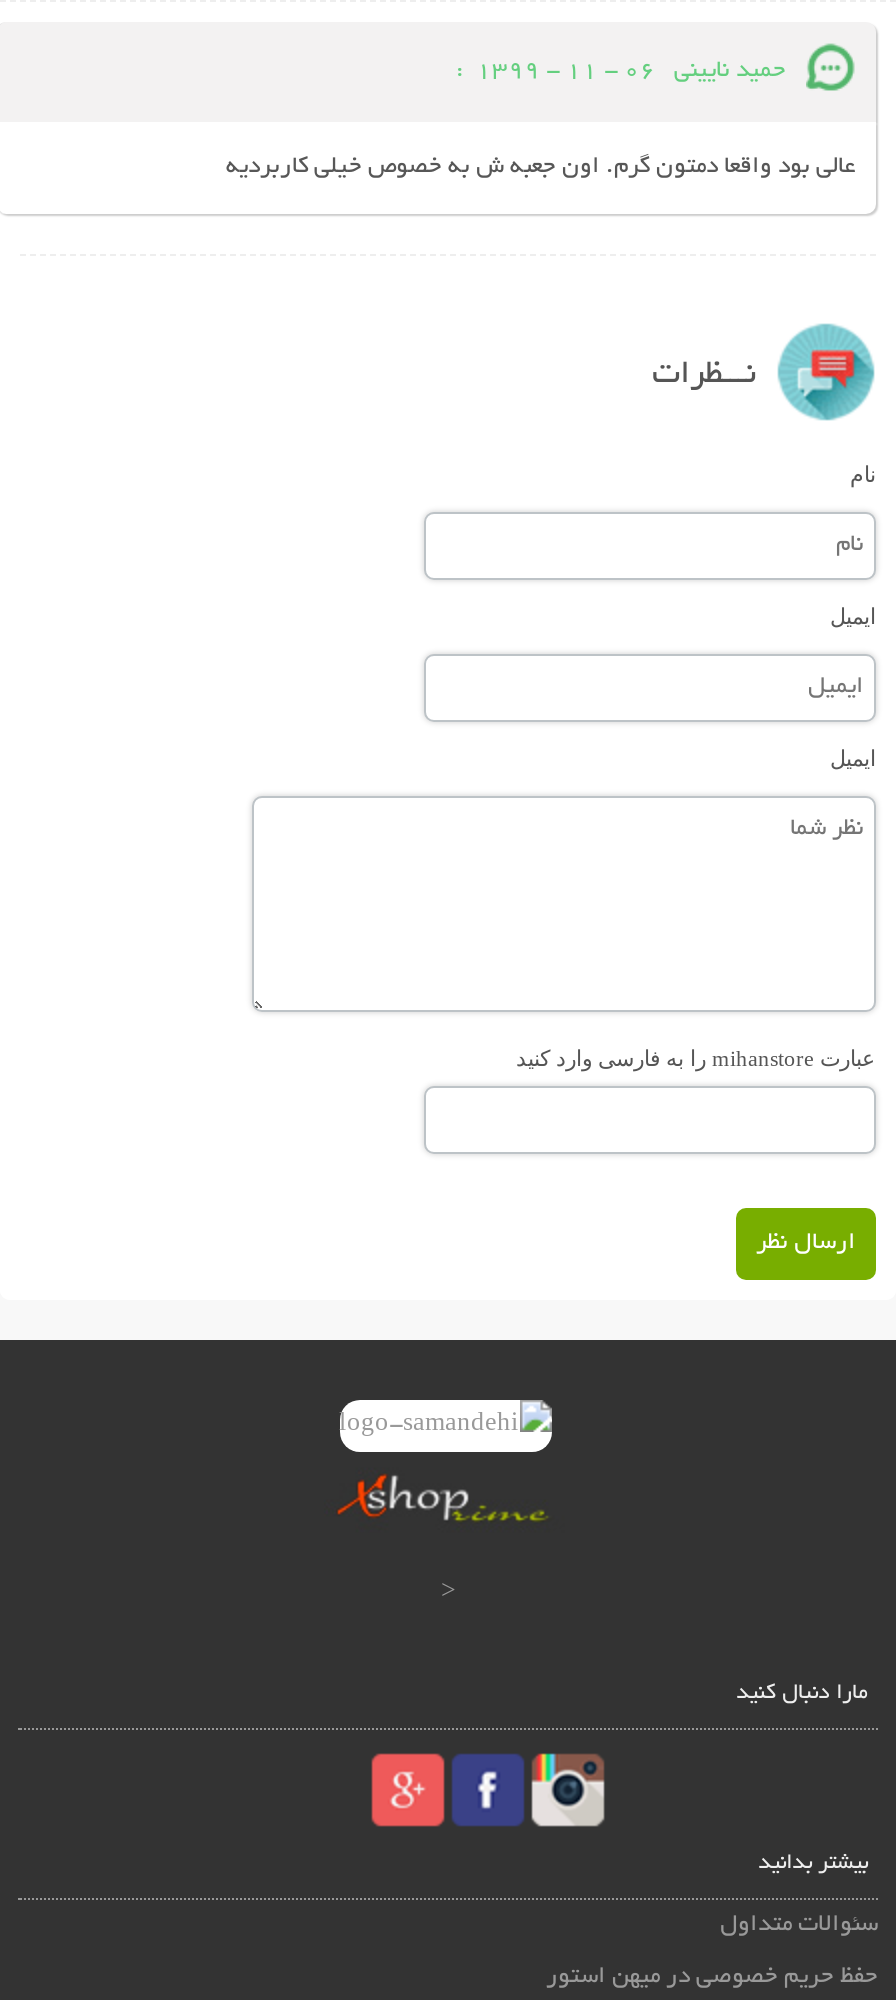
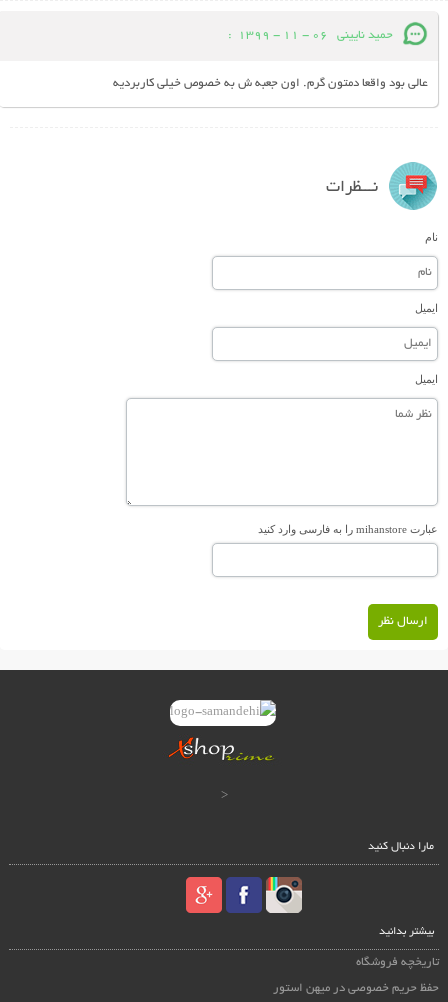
[720,1911,878,1937] سئوالات متداول -> [356,956,439,969] تاریخچه فروشگاه

